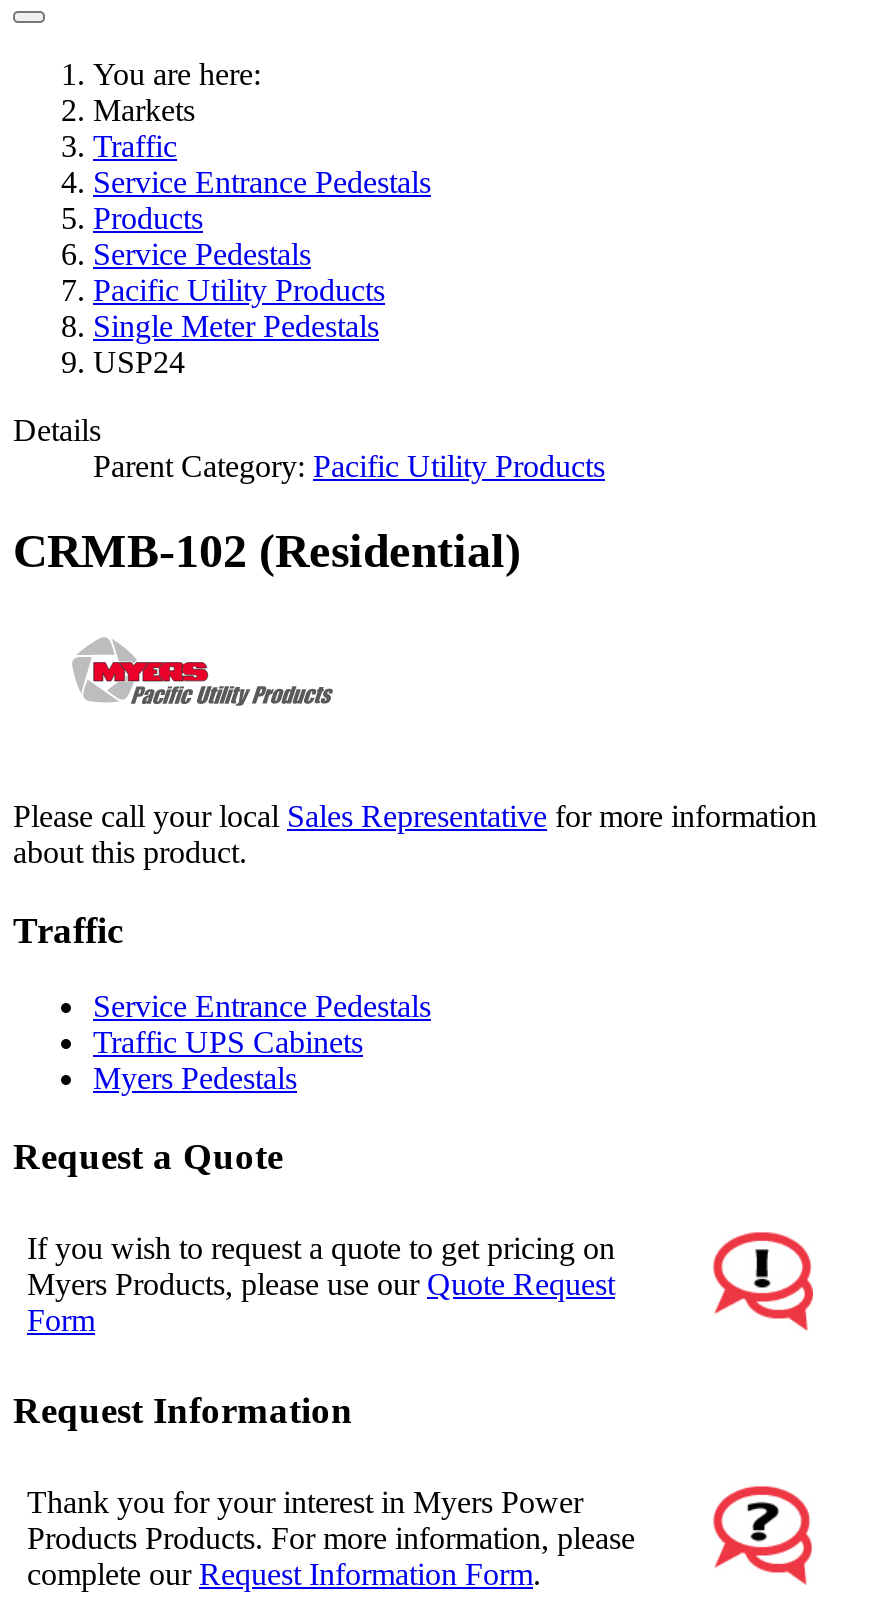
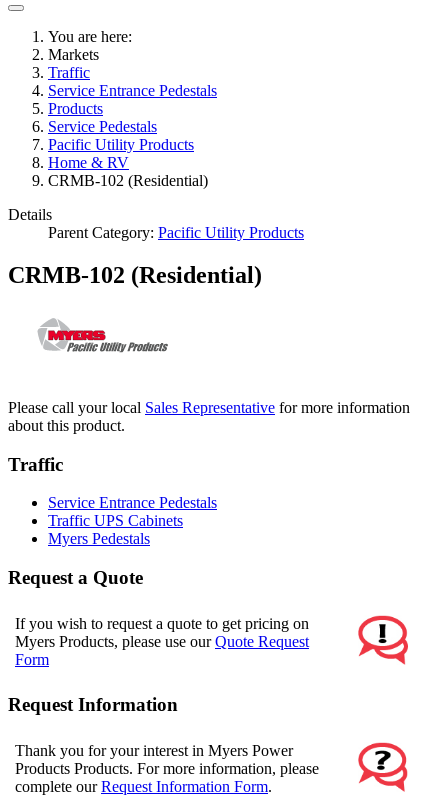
[93,309,379,379] Single Meter Pedestals | USP24 -> [48,154,208,189] Home & RV | CRMB-102 (Residential)

